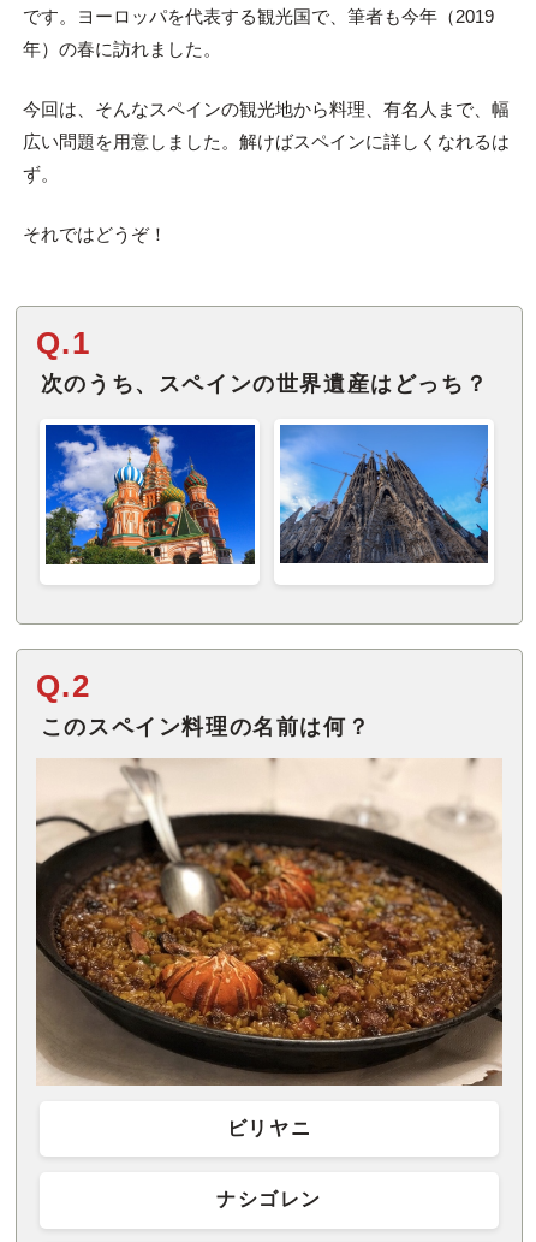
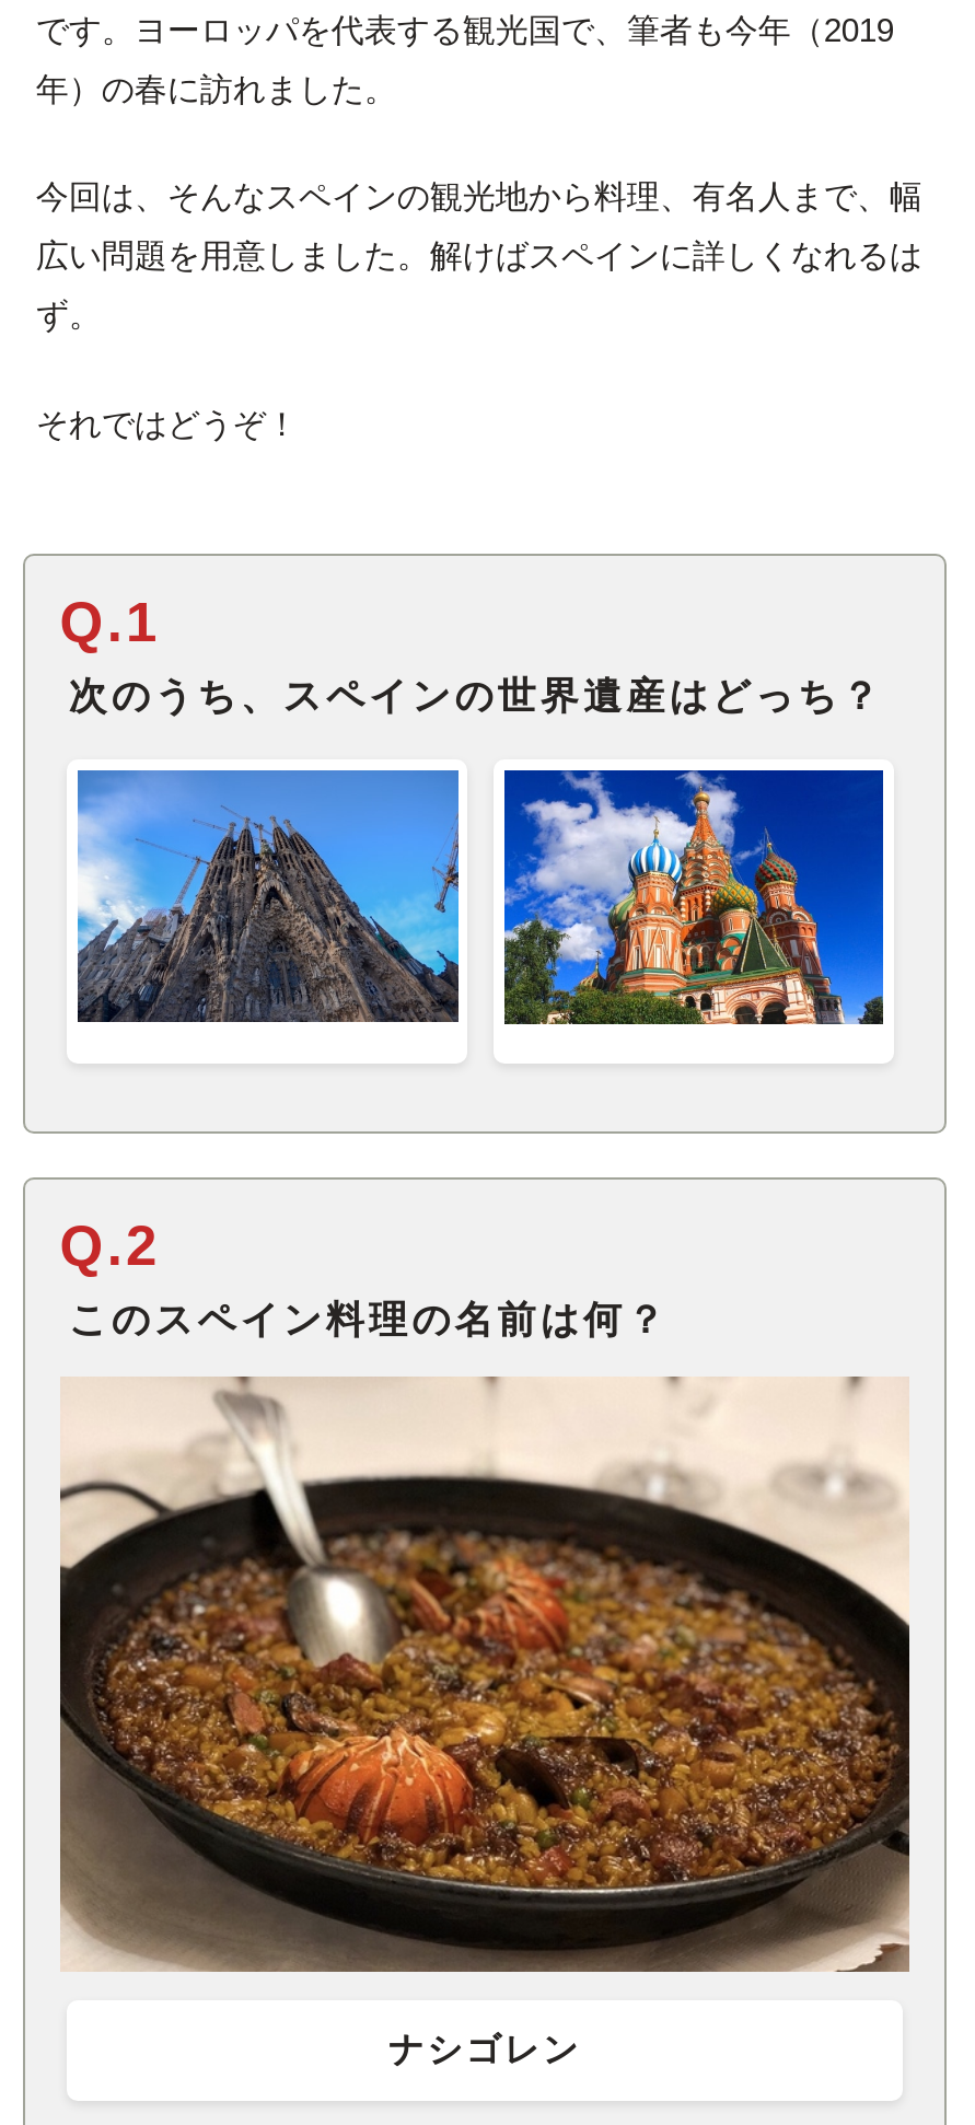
[44,425,256,566] [image] -> [76,768,461,1024] [image]
[279,425,489,564] [image] -> [502,770,885,1026] [image]
[227,1117,312,1138] ビリヤニ -> none

